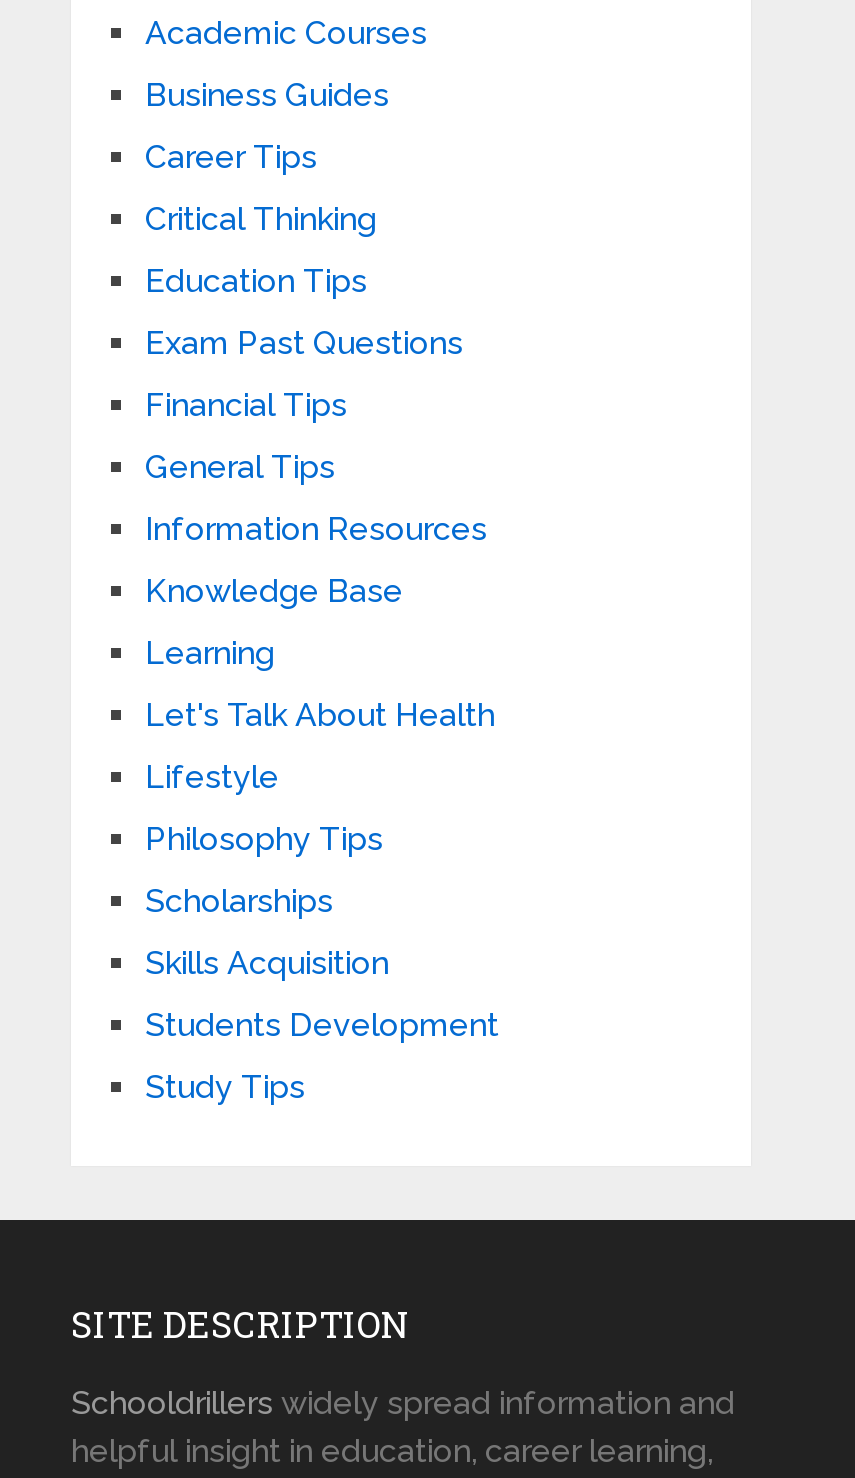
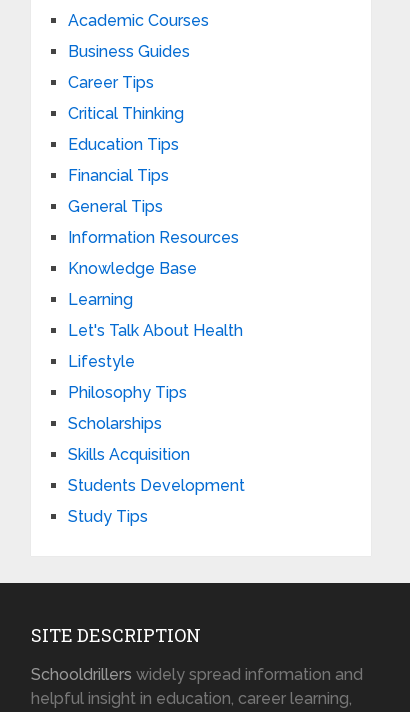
[145,325,463,363] Exam Past Questions -> none

